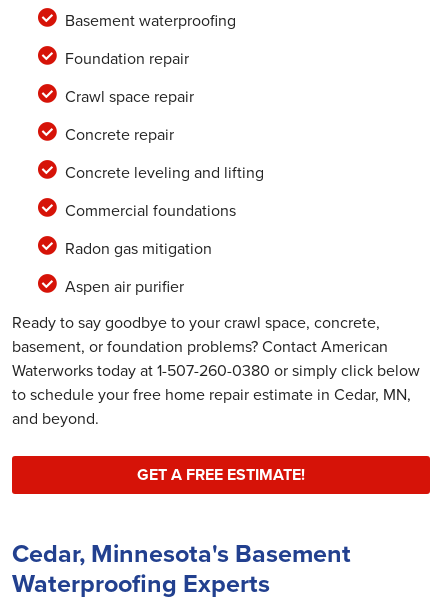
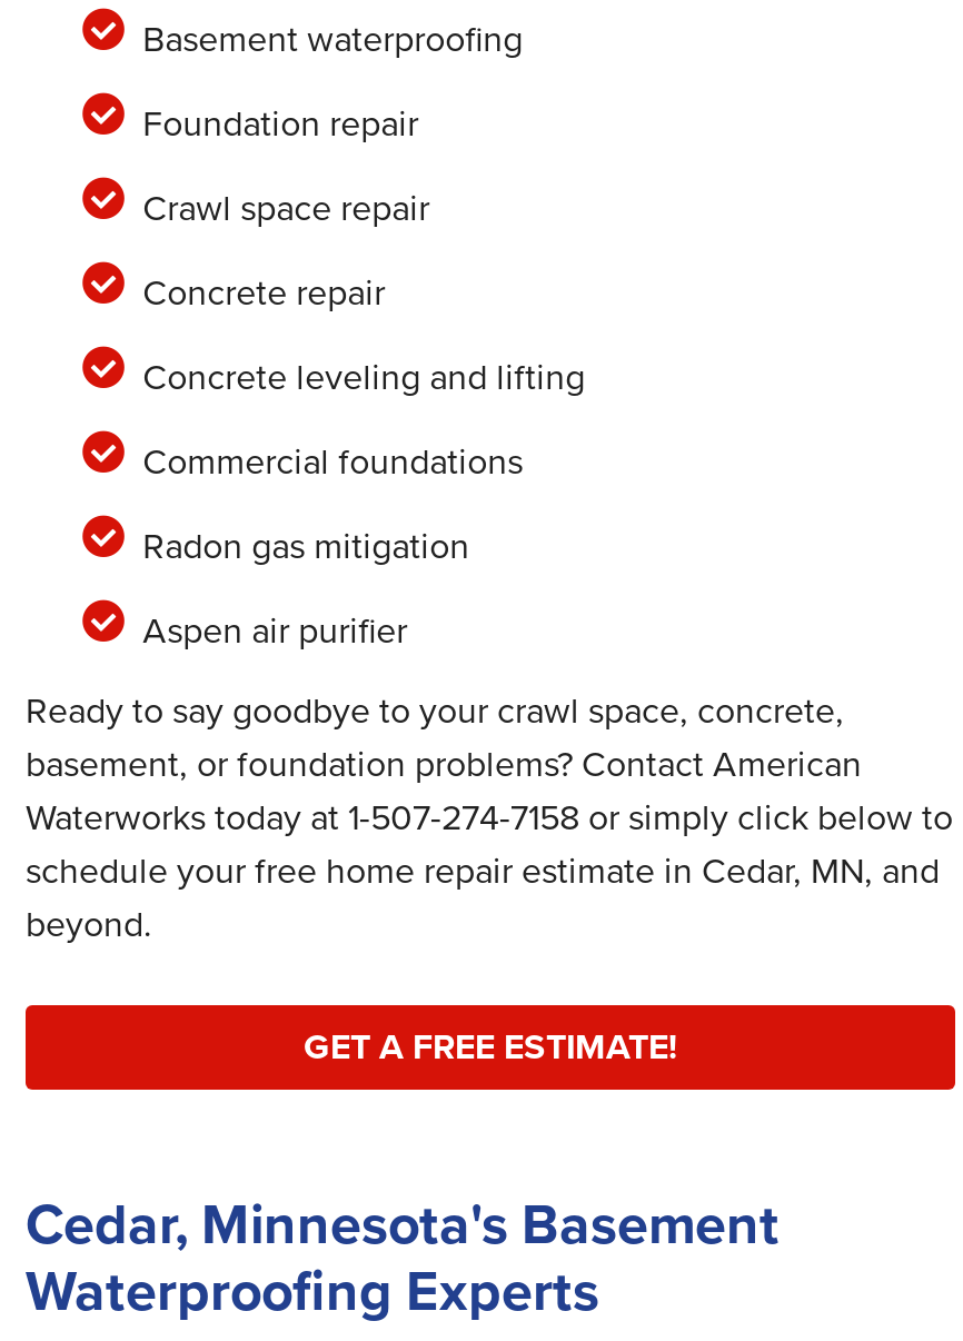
[12,359,420,430] Waterworks today at 1-507-260-0380 or simply click below | to schedule your free home repair estimate in Cedar, MN, | and beyond. -> [26,791,953,947] Waterworks today at 1-507-274-7158 or simply click below to | schedule your free home repair estimate in Cedar, MN, and | beyond.

